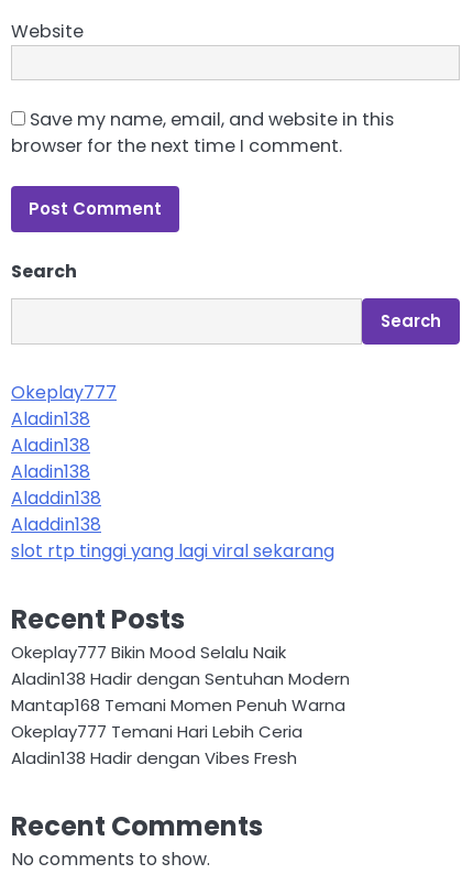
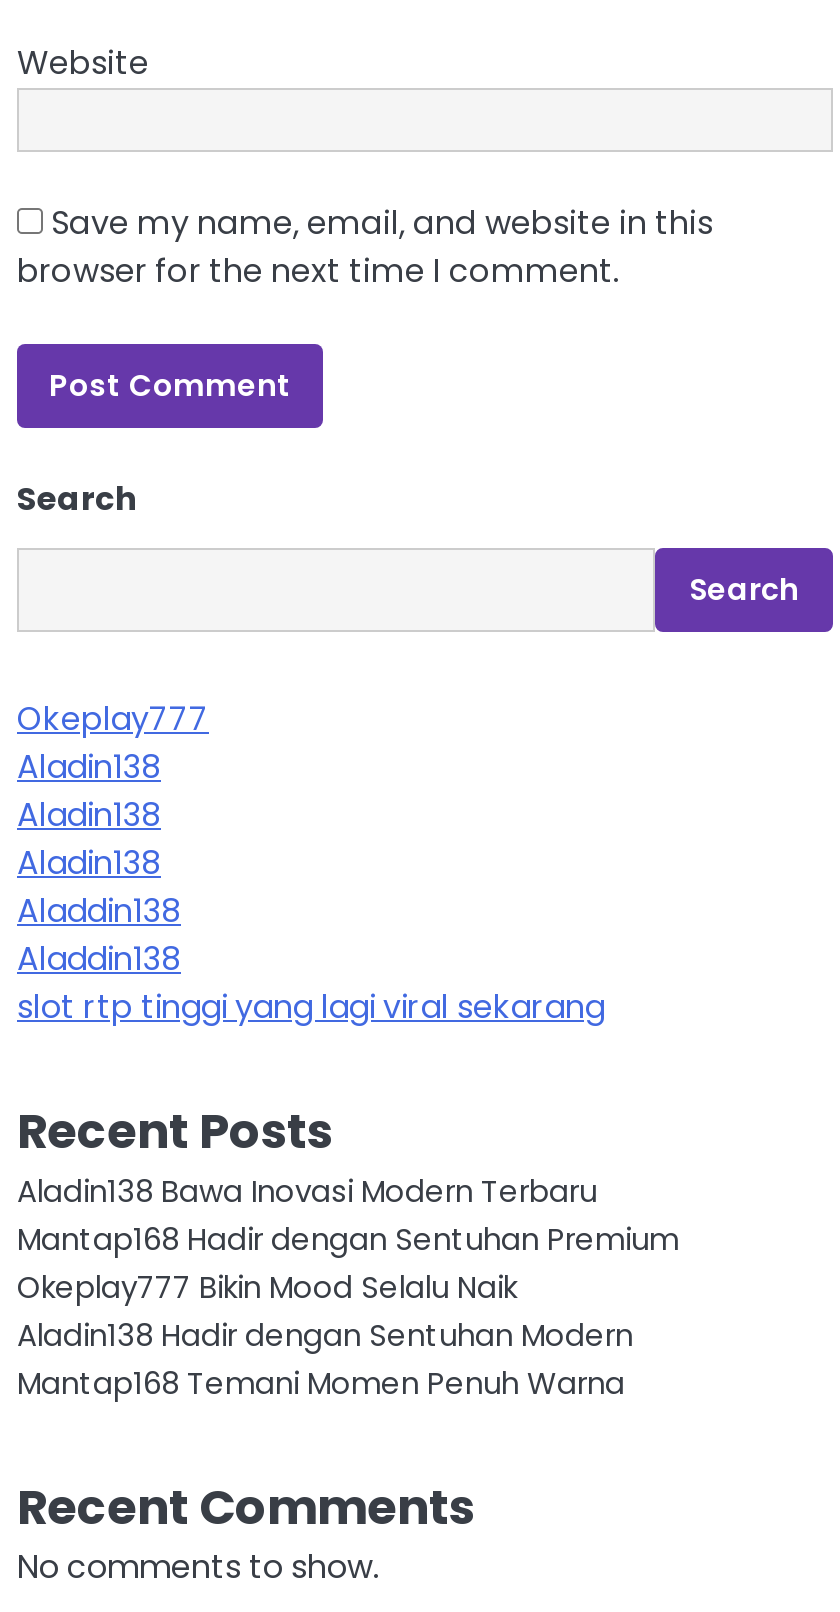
none -> [17,1170,679,1260] Aladin138 Bawa Inovasi Modern Terbaru | Mantap168 Hadir dengan Sentuhan Premium
moved [11,641,350,716] -> [17,1266,633,1404]: Okeplay777 Bikin Mood Selalu Naik | Aladin138 Hadir dengan Sentuhan Modern | Mantap168 Temani Momen Penuh Warna
[11,720,302,769] Okeplay777 Temani Hari Lebih Ceria | Aladin138 Hadir dengan Vibes Fresh -> none

